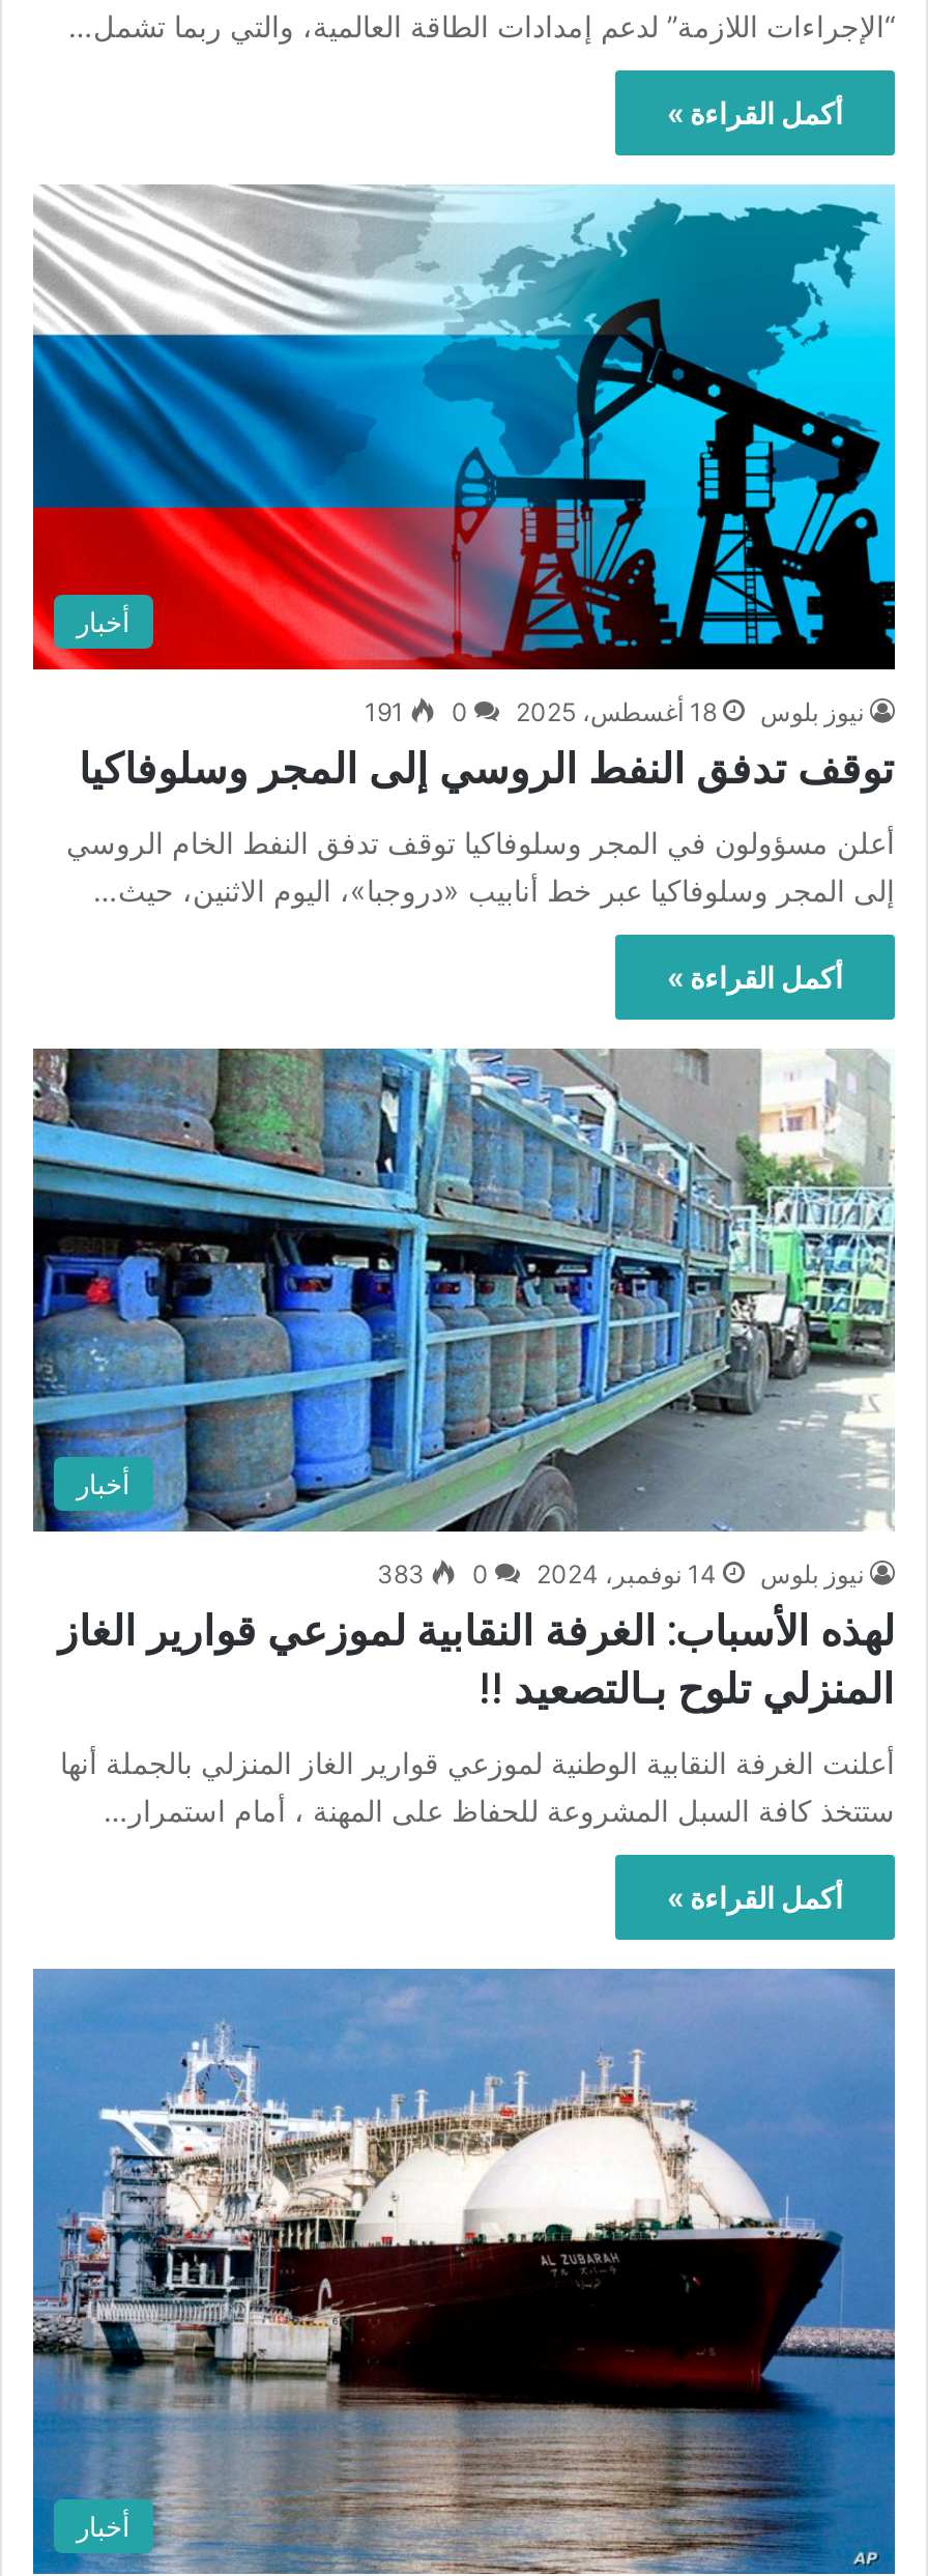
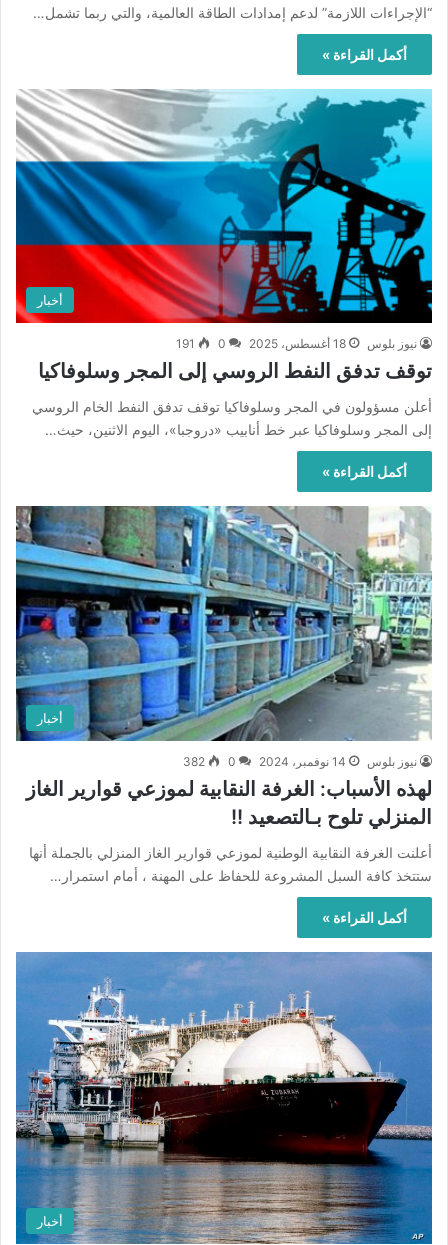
[377,1558,489,1589] 383 0 -> [183,754,236,769] 382 0

